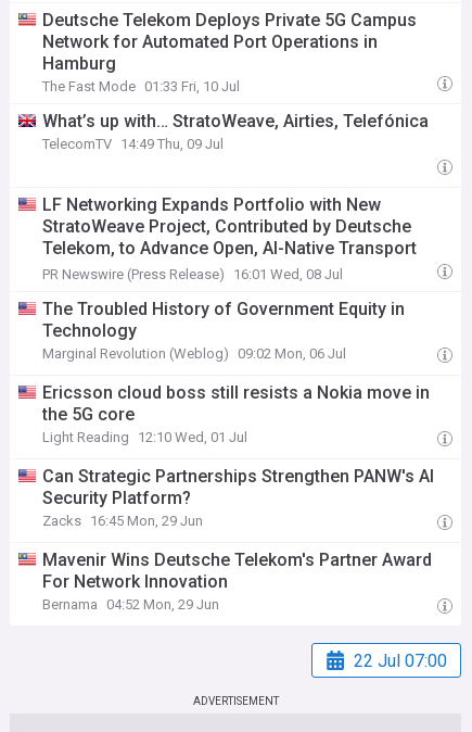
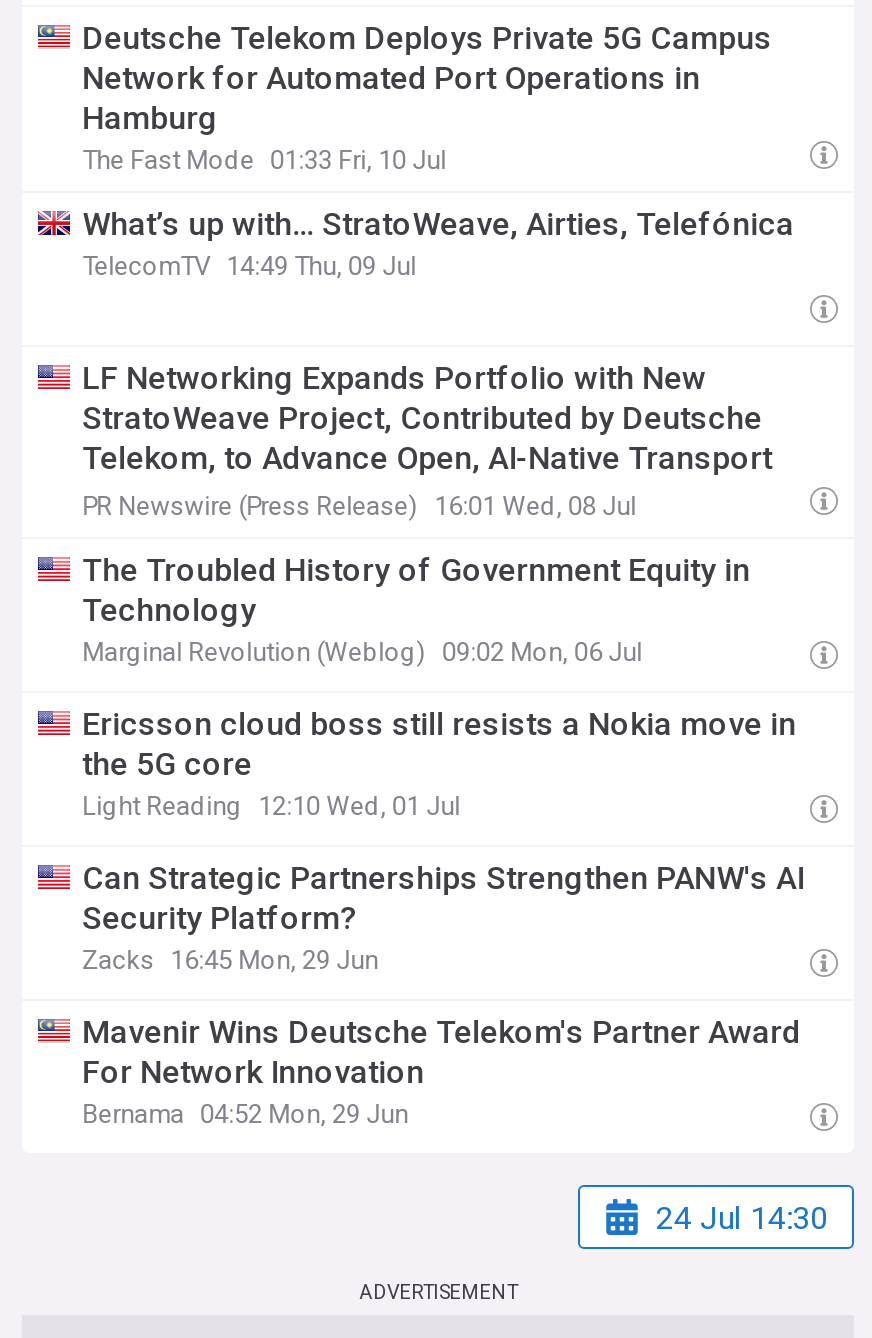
[354,650,447,671] 22 Jul 07:00 -> [656,1198,828,1236] 24 Jul 14:30

